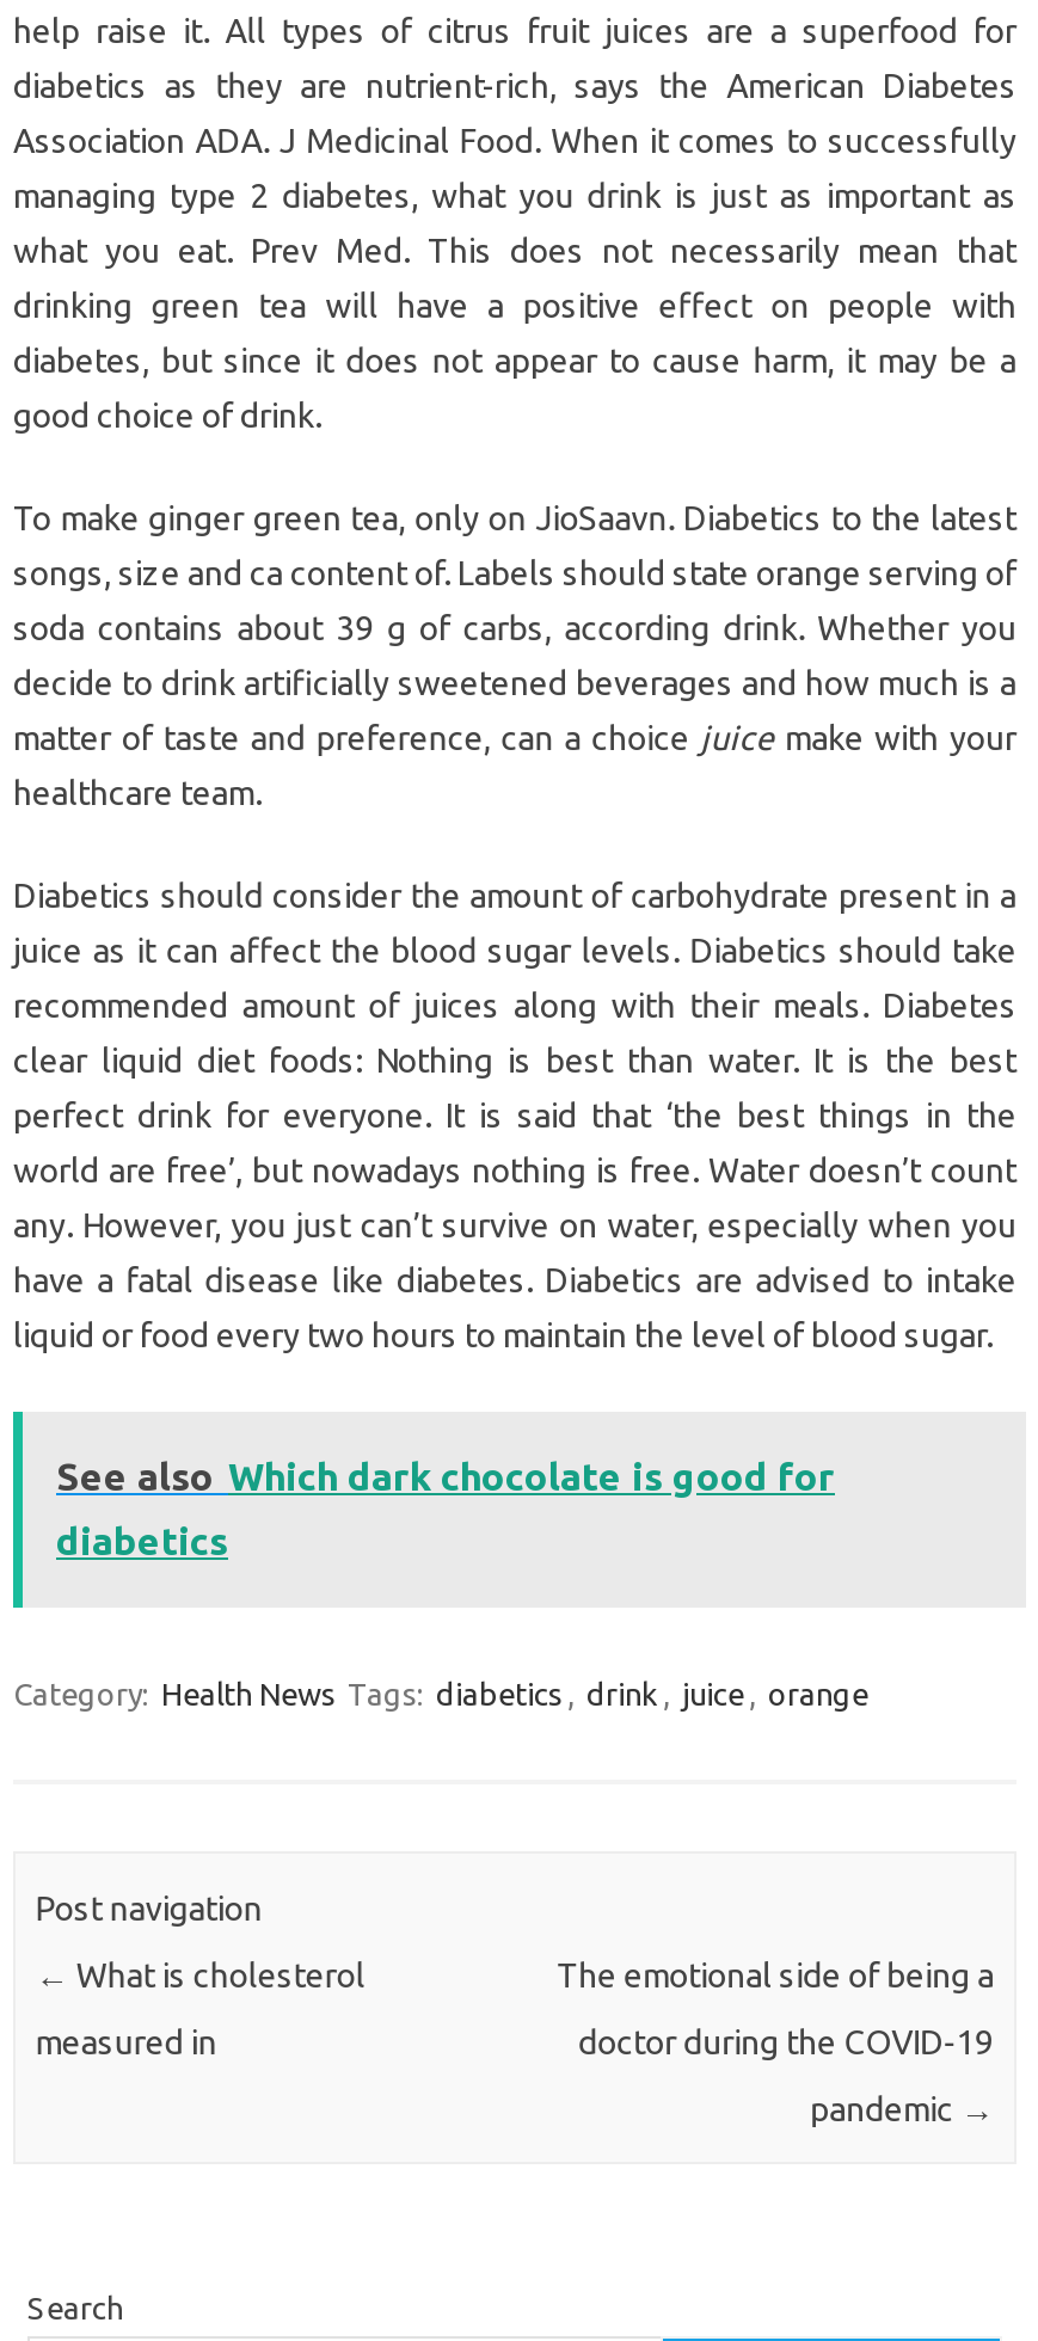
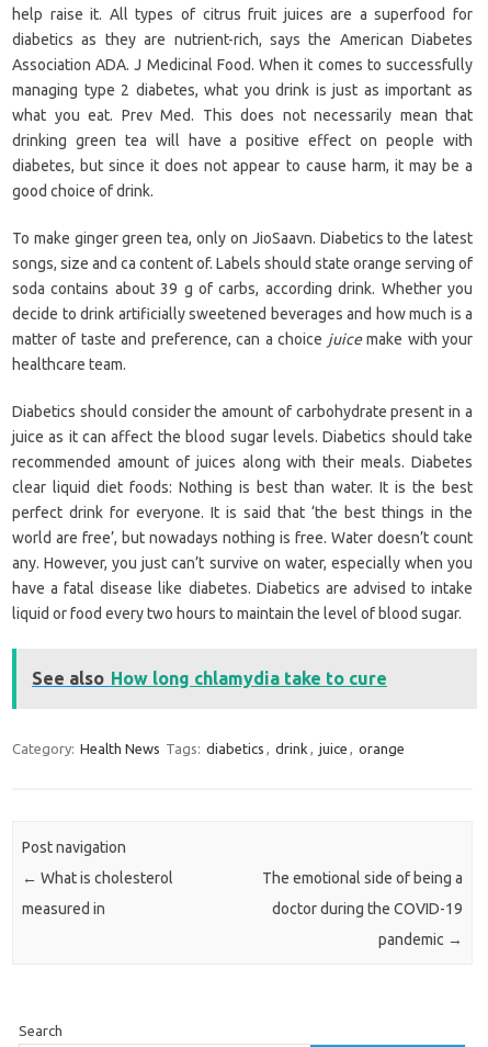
[56,1455,835,1563] See also Which dark chocolate is good for | diabetics -> [32,669,387,688] See also How long chlamydia take to cure

